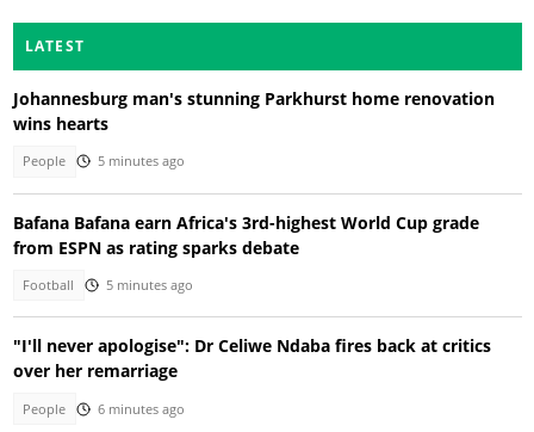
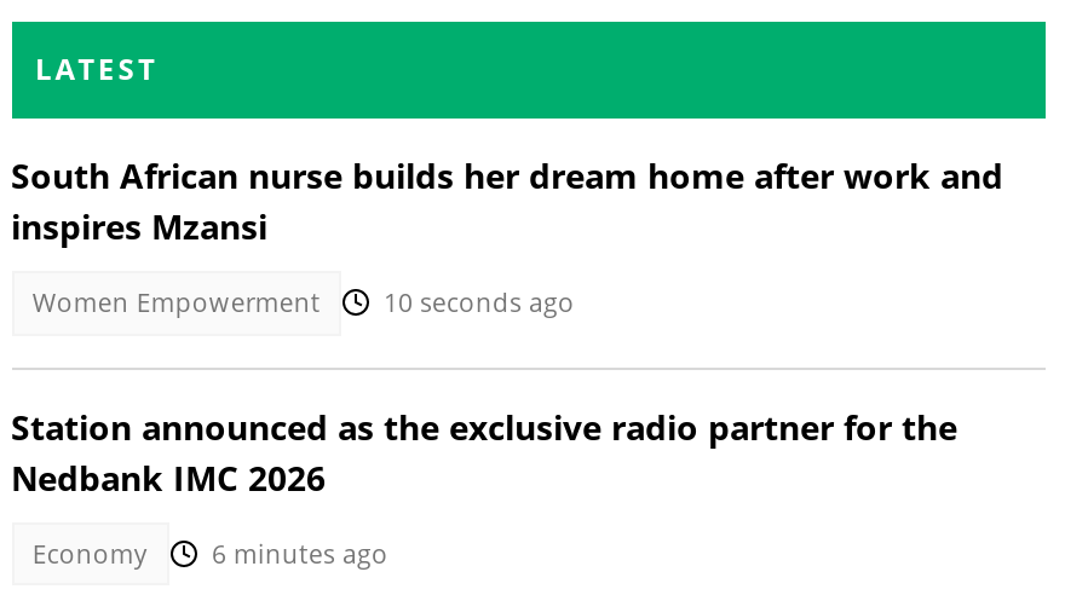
[13,87,494,417] Johannesburg man's stunning Parkhurst home renovation | wins hearts | People | 5 minutes ago | Bafana Bafana earn Africa's 3rd-highest World Cup grade | from ESPN as rating sparks debate | Football | 5 minutes ago | "I'll never apologise": Dr Celiwe Ndaba fires back at critics | over her remarriage | People -> [11,153,1003,571] South African nurse builds her dream home after work and | inspires Mzansi | Women Empowerment | 10 seconds ago | Station announced as the exclusive radio partner for the | Nedbank IMC 2026 | Economy

